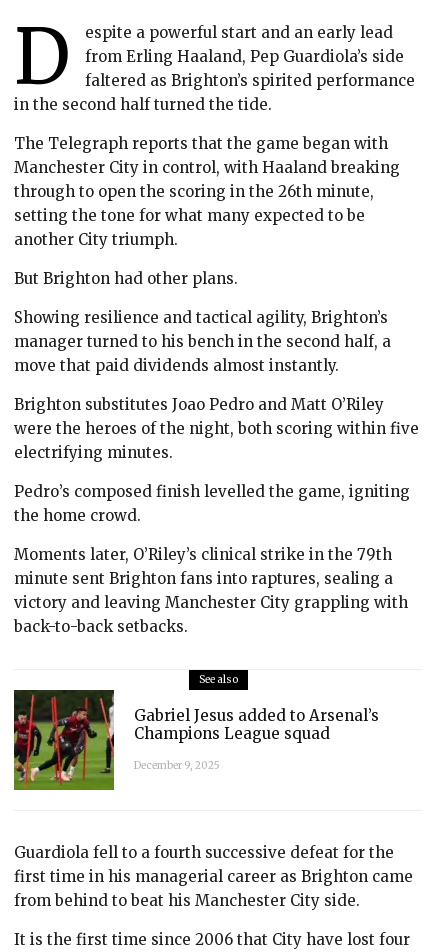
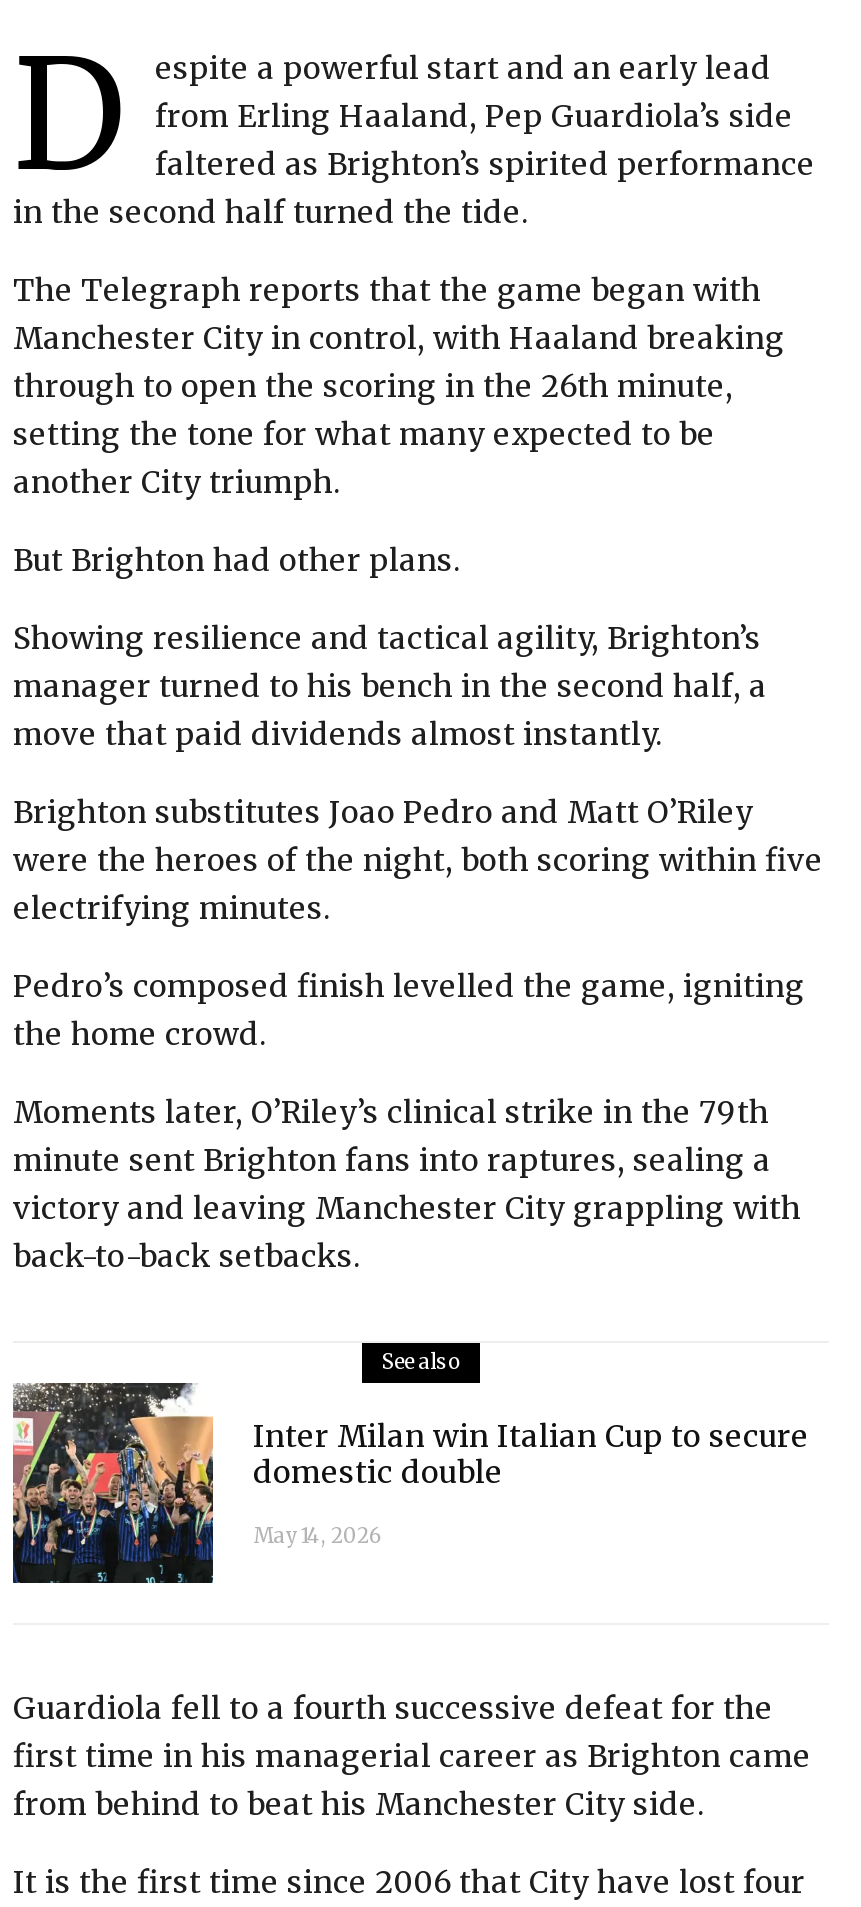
[13,689,379,791] [image] | Gabriel Jesus added to Arsenal’s | Champions League squad -> [11,1383,809,1585] [image] | Inter Milan win Italian Cup to secure | domestic double
[134,759,220,772] December 9, 2025 -> [253,1522,381,1548] May 14, 2026

